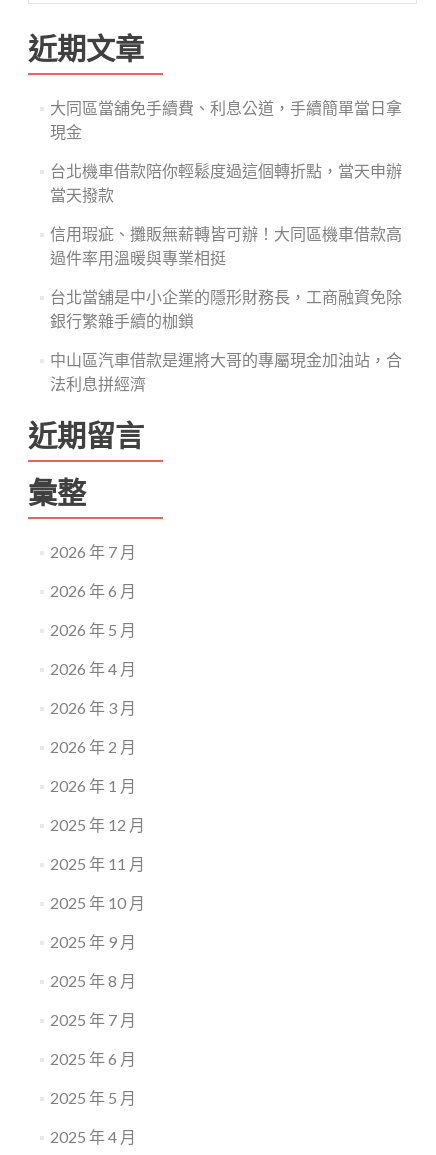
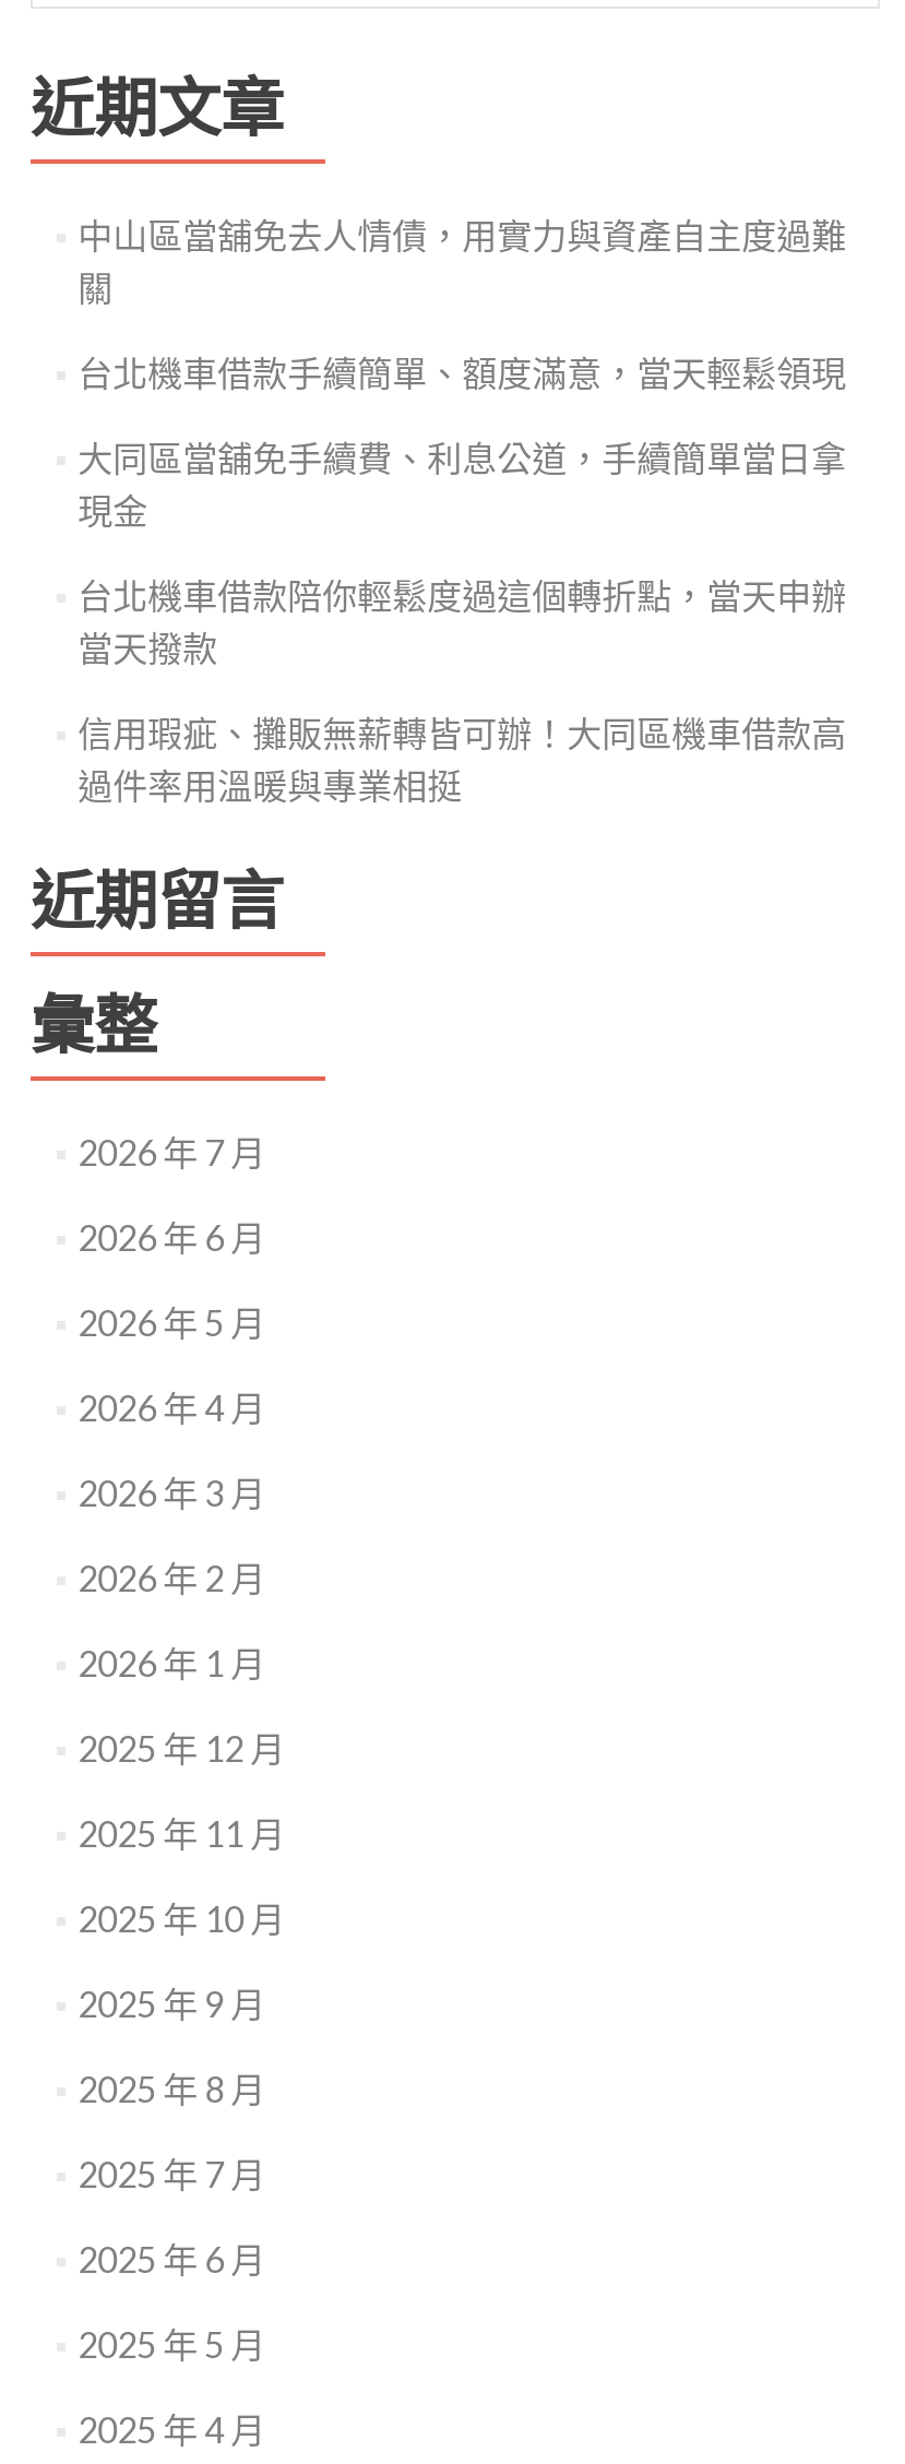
none -> [78,214,846,393] 中山區當舖免去人情債，用實力與資產自主度過難 | 關 | 台北機車借款手續簡單、額度滿意，當天輕鬆領現
moved [50,98,402,267] -> [78,437,846,806]: 大同區當舖免手續費、利息公道，手續簡單當日拿 | 現金 | 台北機車借款陪你輕鬆度過這個轉折點，當天申辦 | 當天撥款 | 信用瑕疵、攤販無薪轉皆可辦！大同區機車借款高 | 過件率用溫暖與專業相挺
[50,287,402,393] 台北當舖是中小企業的隱形財務長，工商融資免除 | 銀行繁雜手續的枷鎖 | 中山區汽車借款是運將大哥的專屬現金加油站，合 | 法利息拼經濟 -> none

